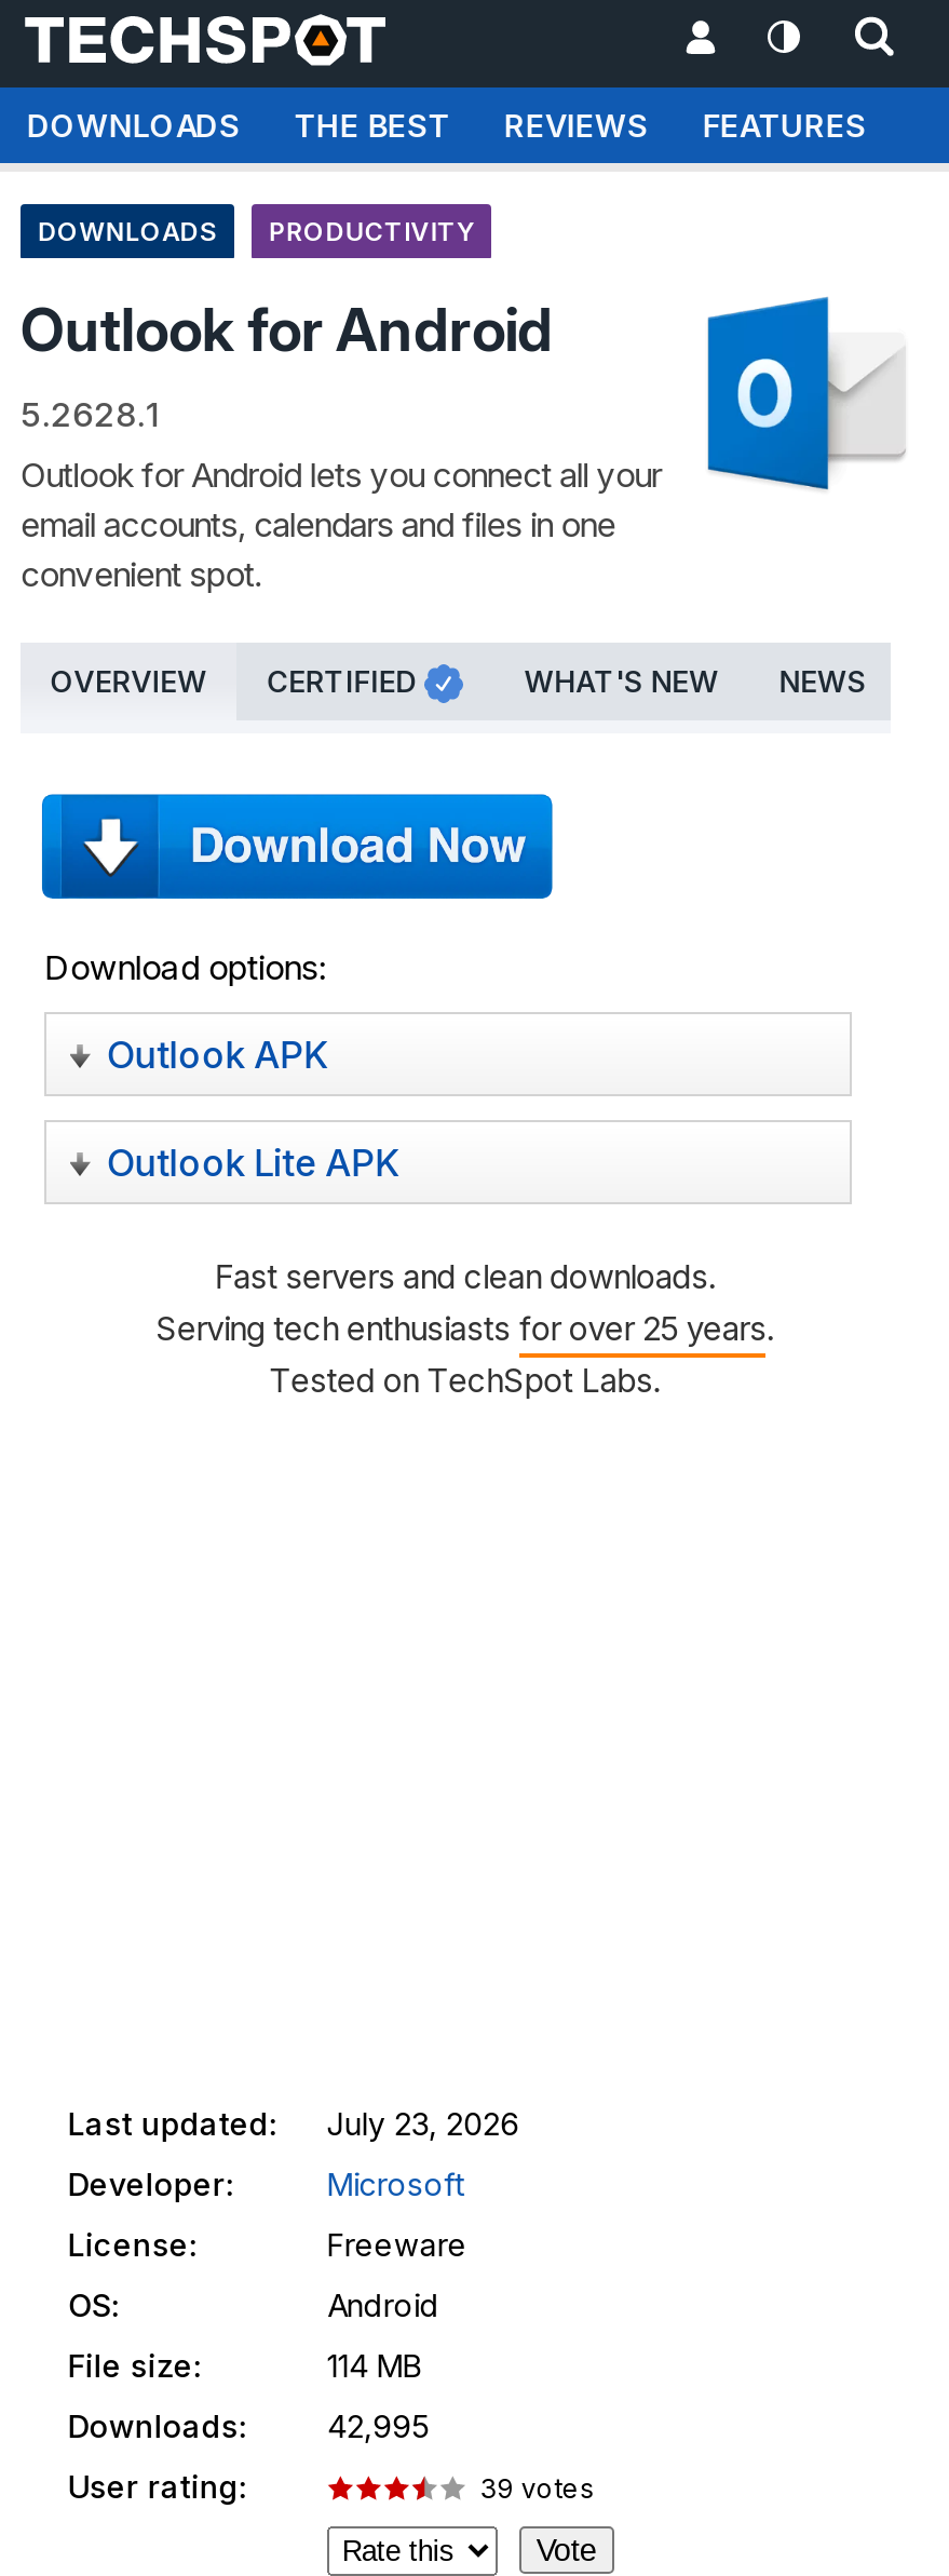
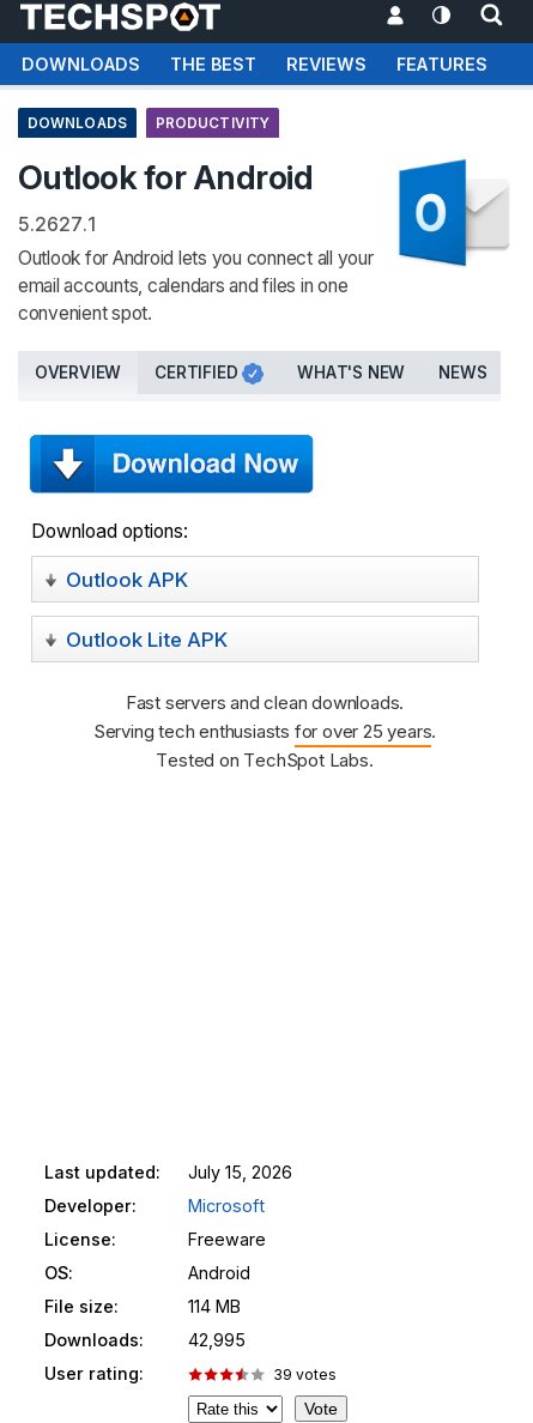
[20,394,161,435] 5.2628.1 -> [18,213,96,236] 5.2627.1
[68,2105,519,2142] Last updated: July 23, 2026 -> [44,1162,292,1182] Last updated: July 15, 2026

